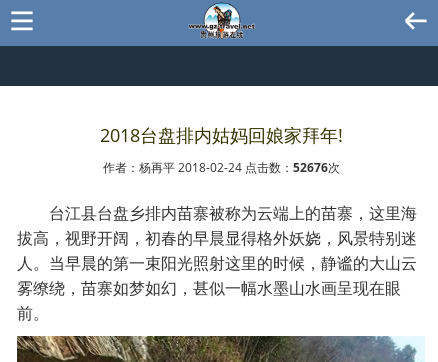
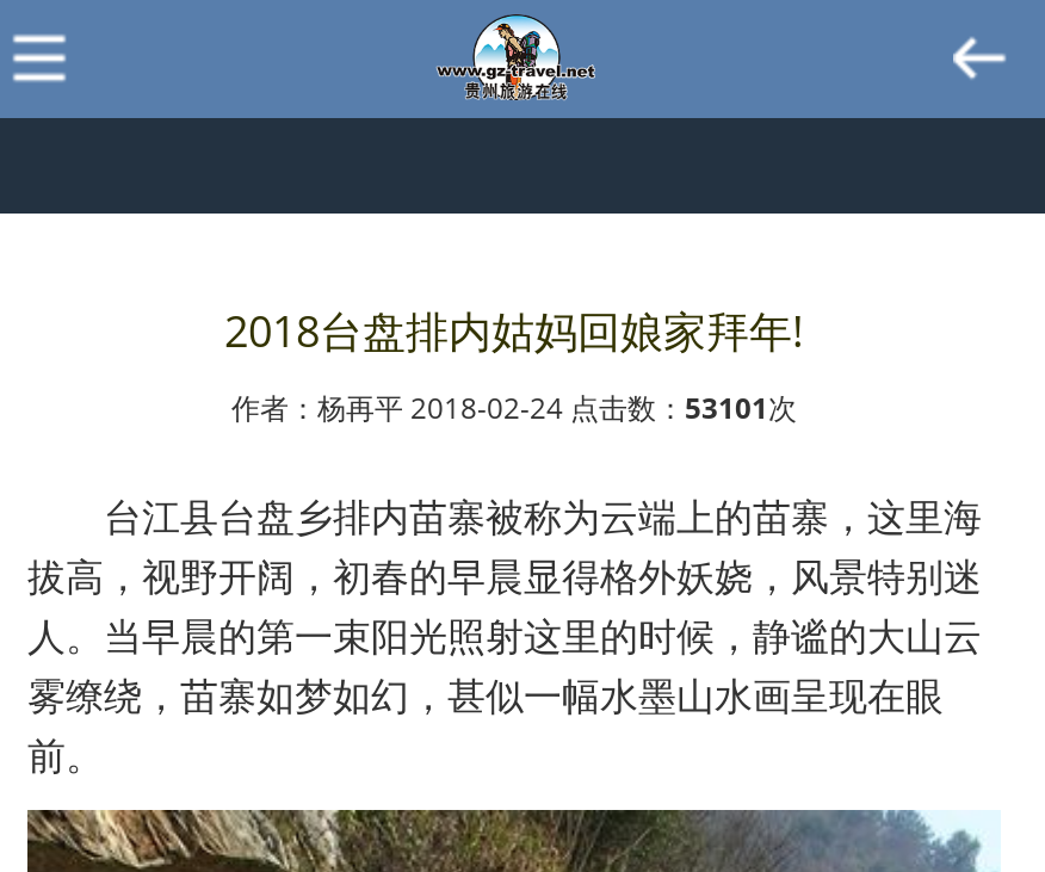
[102,159,339,176] 作者：杨再平 2018-02-24 点击数：52676次 -> [231,388,797,428] 作者：杨再平 2018-02-24 点击数：53101次

